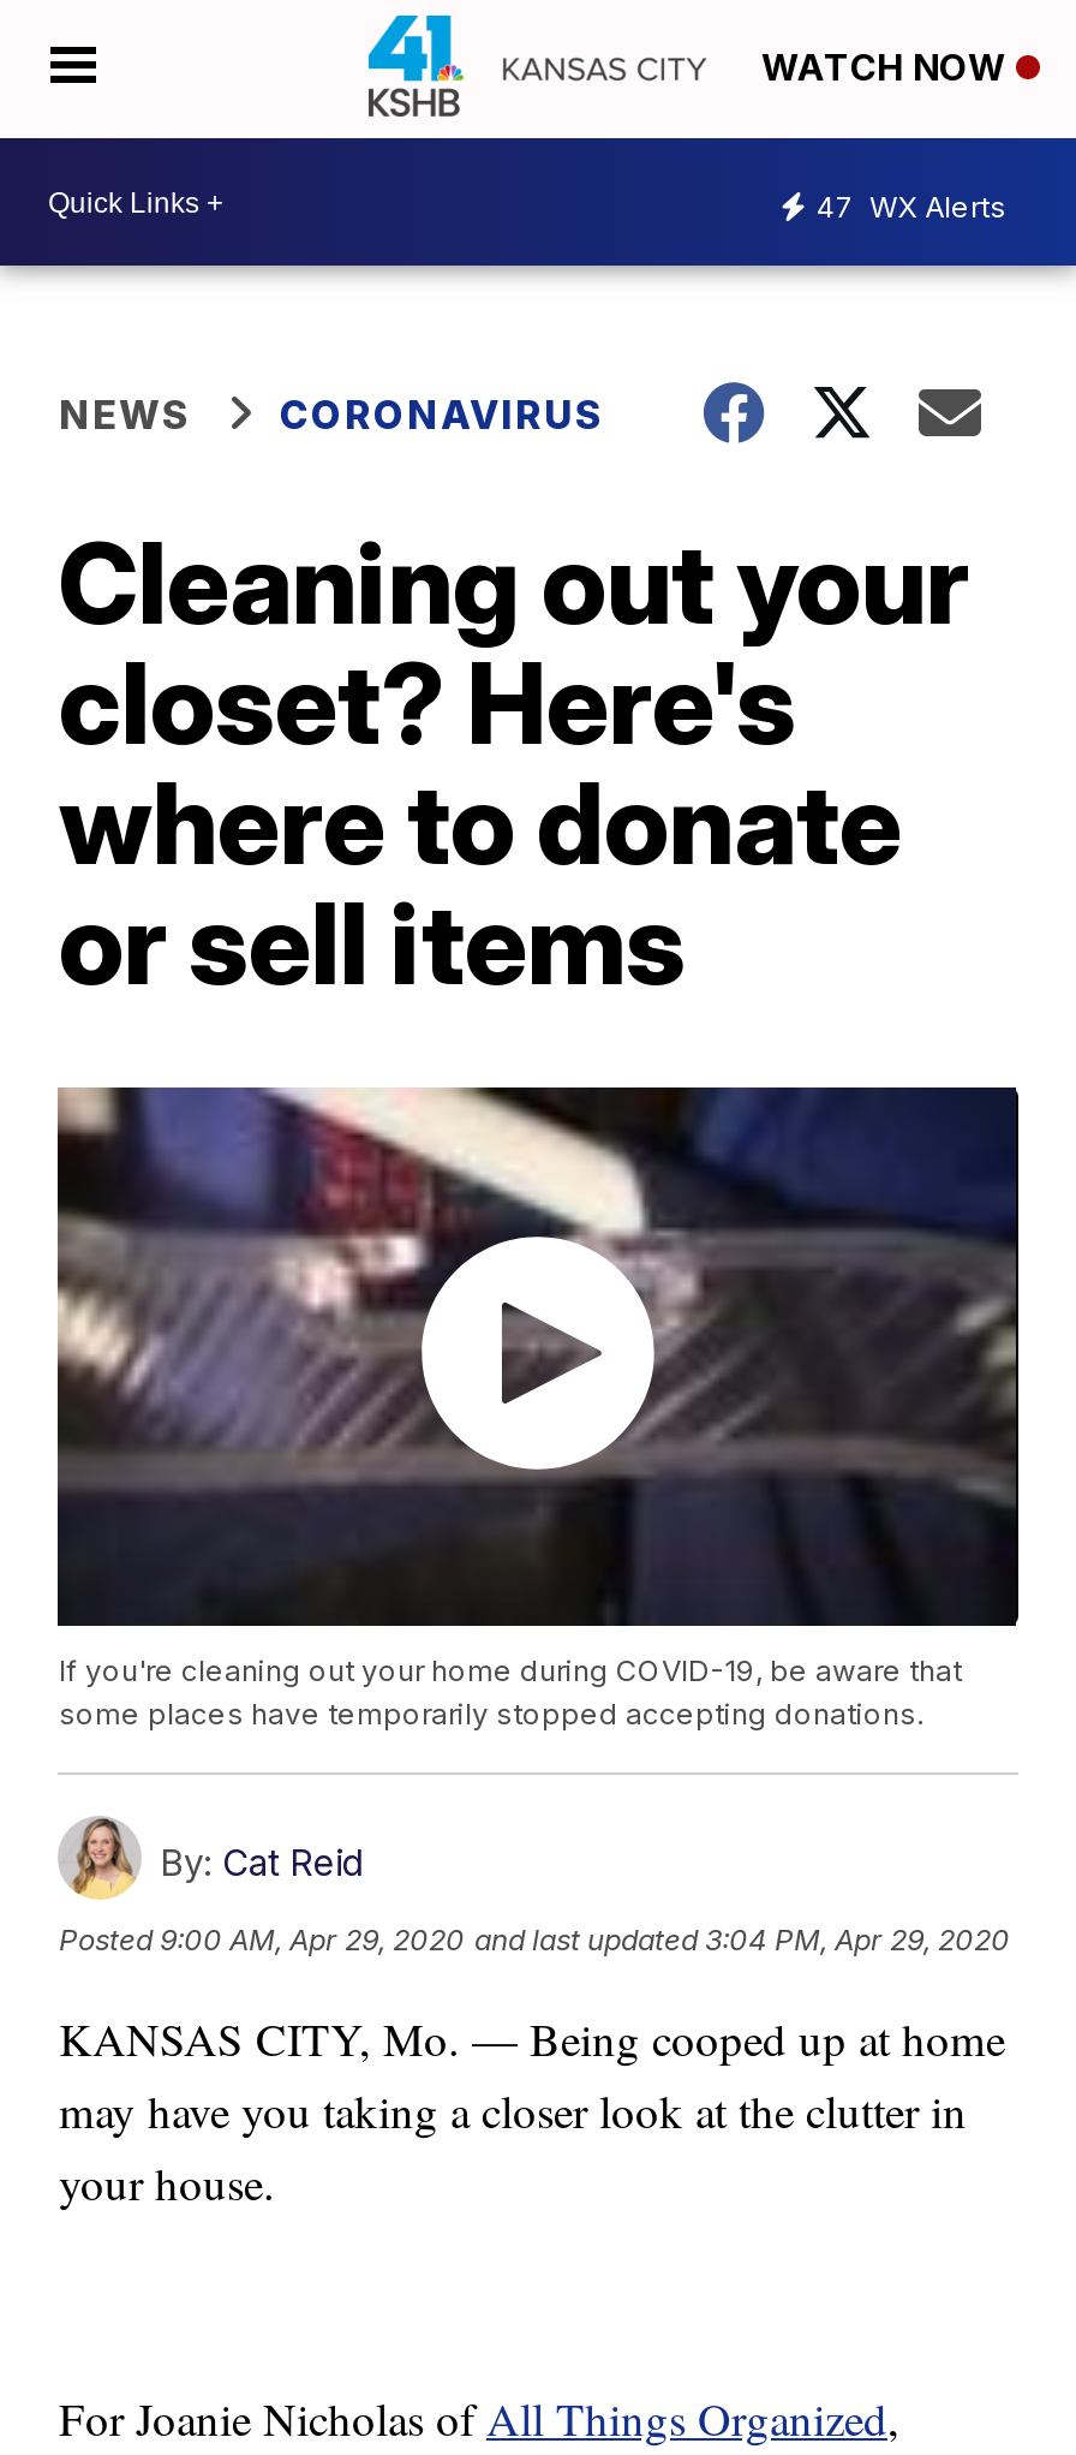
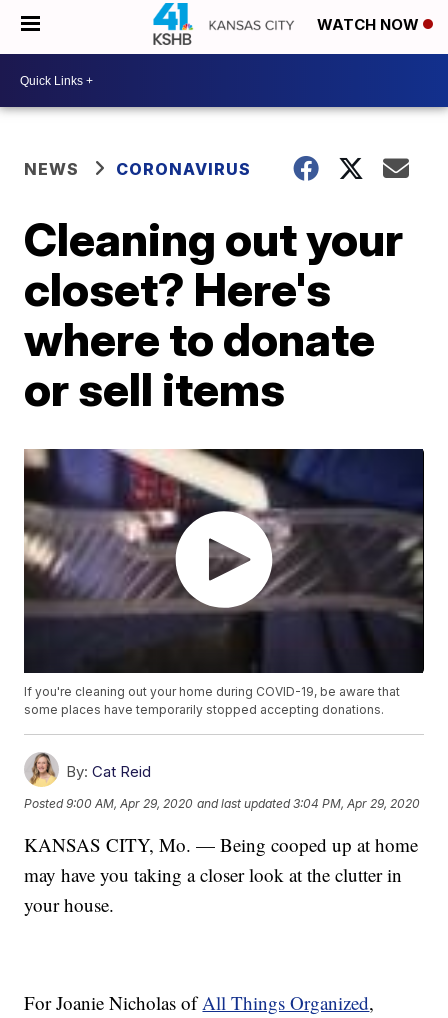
[817,187,1006,224] 47 WX Alerts -> none

